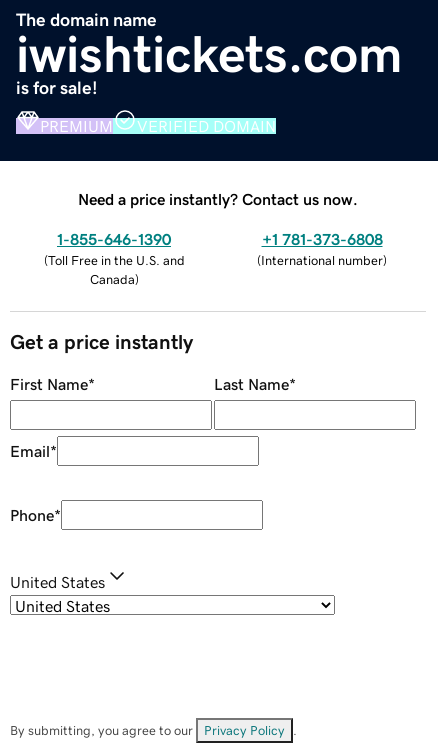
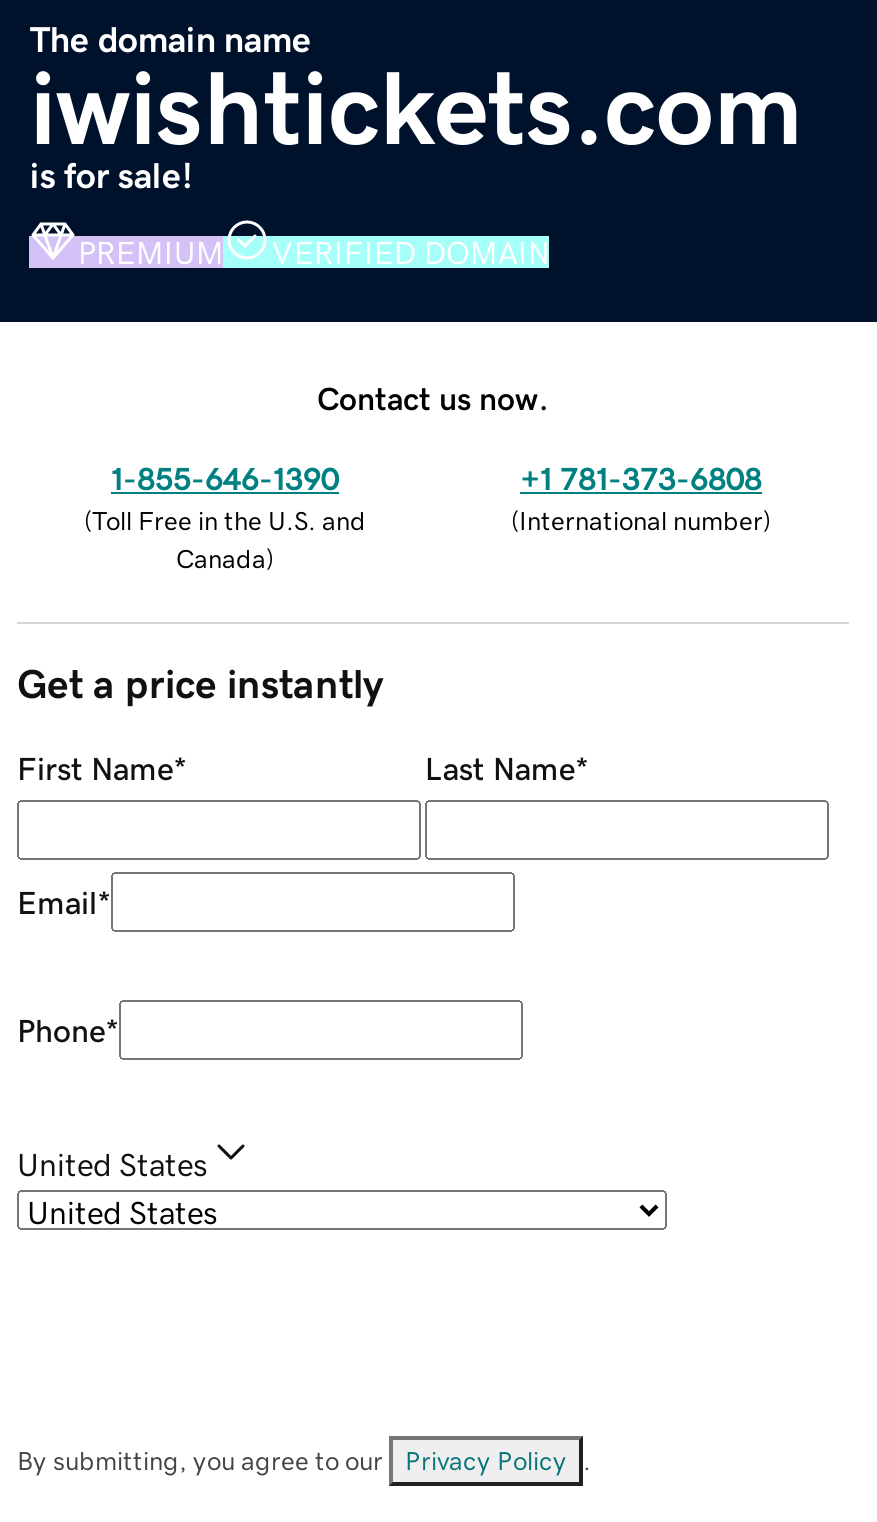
[78,191,358,207] Need a price instantly? Contact us now. -> [317,381,549,413] Contact us now.

